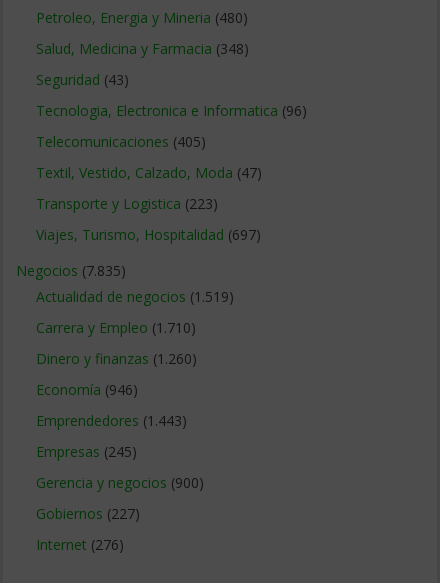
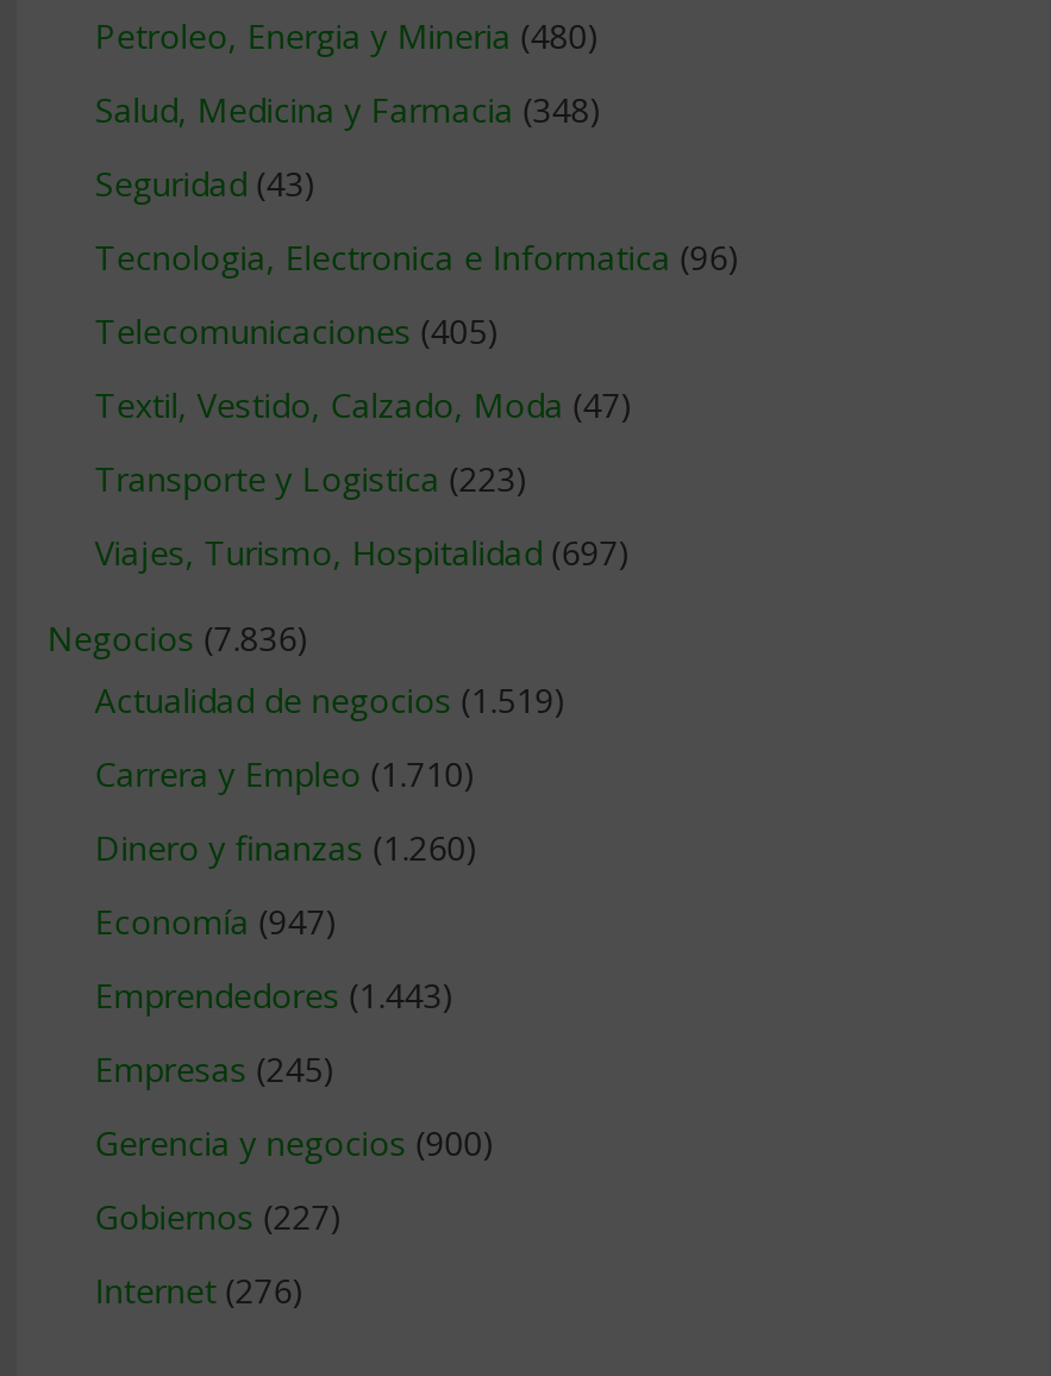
[16,261,126,280] Negocios (7.835) -> [47,615,309,660] Negocios (7.836)
[36,380,138,399] Economía (946) -> [95,898,338,944] Economía (947)

